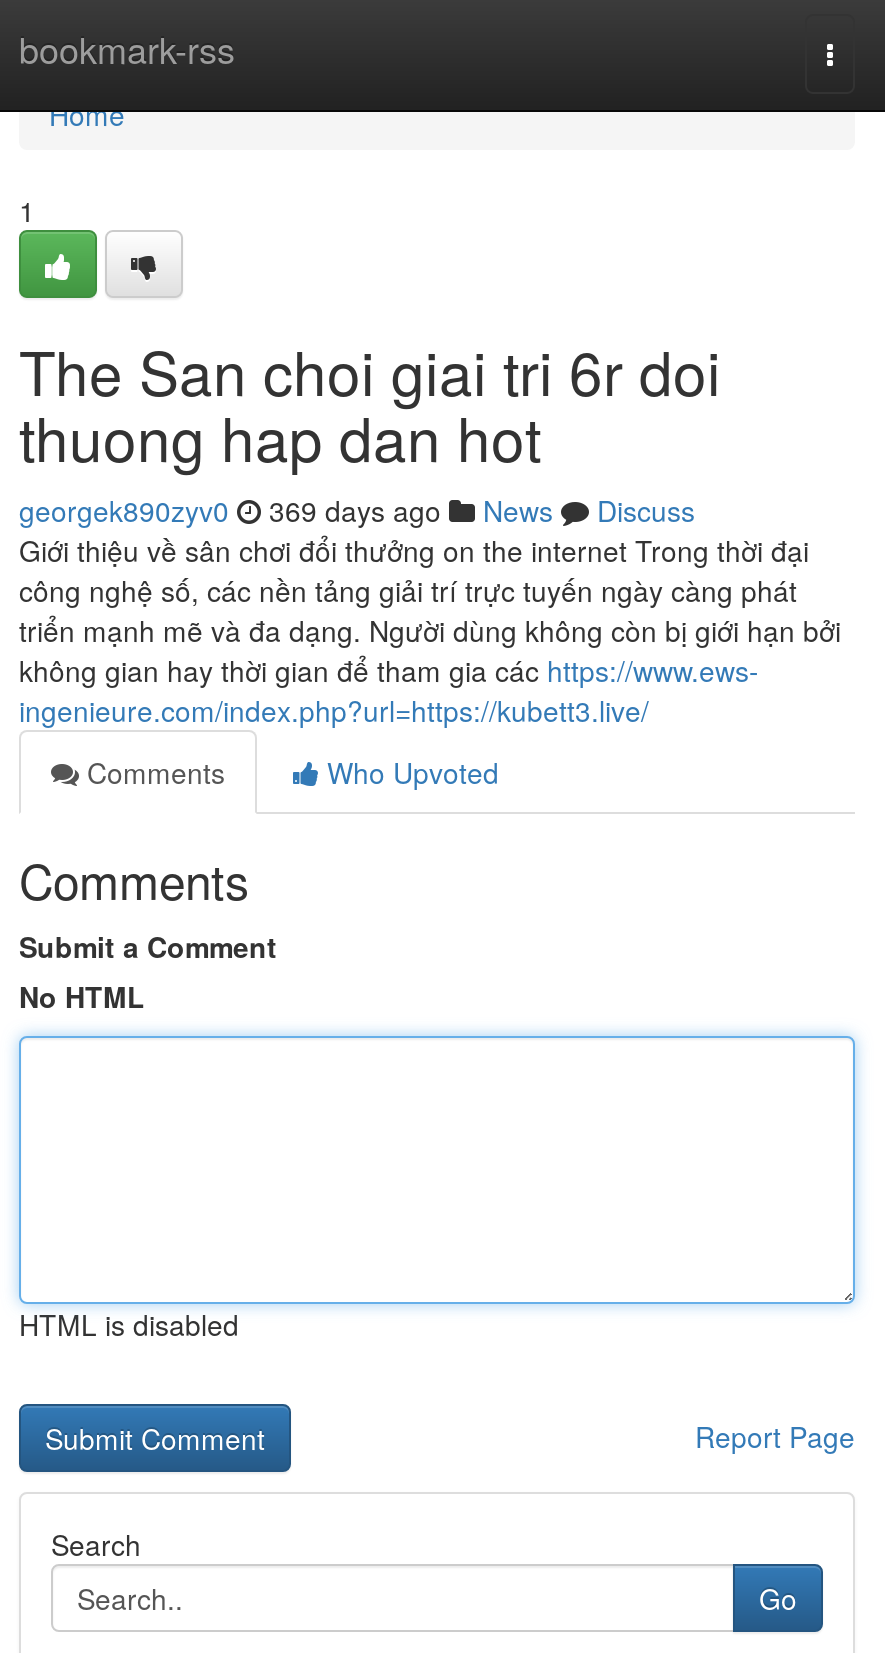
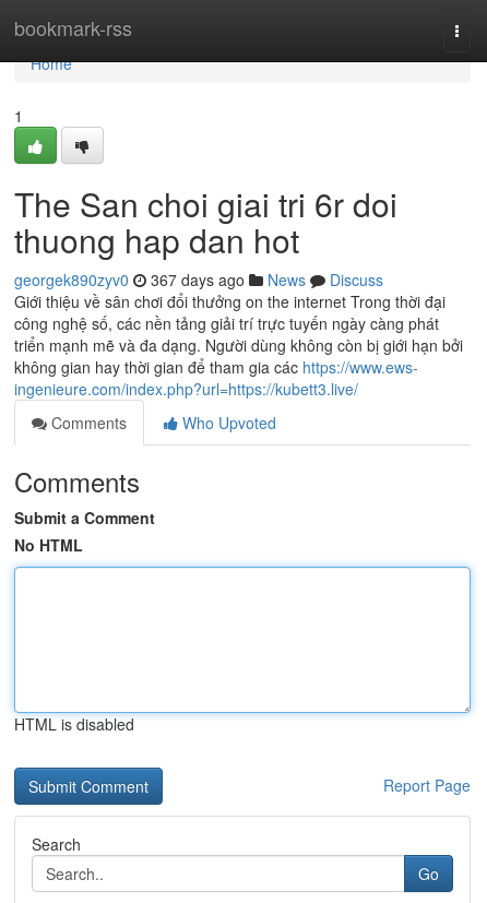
[19,490,695,530] georgek890zyv0 369 days ago News Discuss -> [14,269,383,290] georgek890zyv0 367 days ago News Discuss

